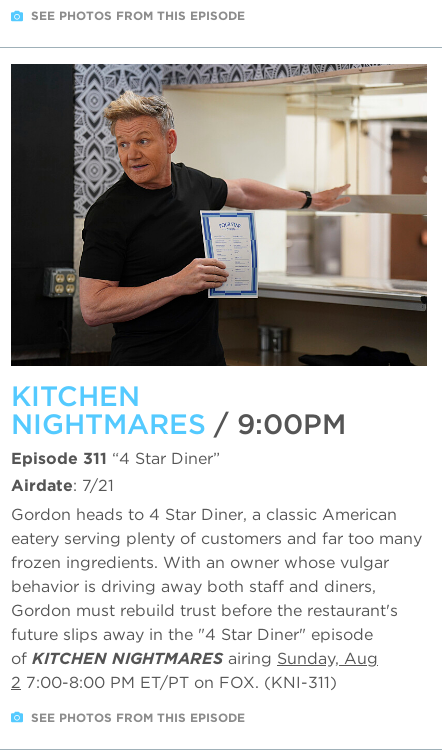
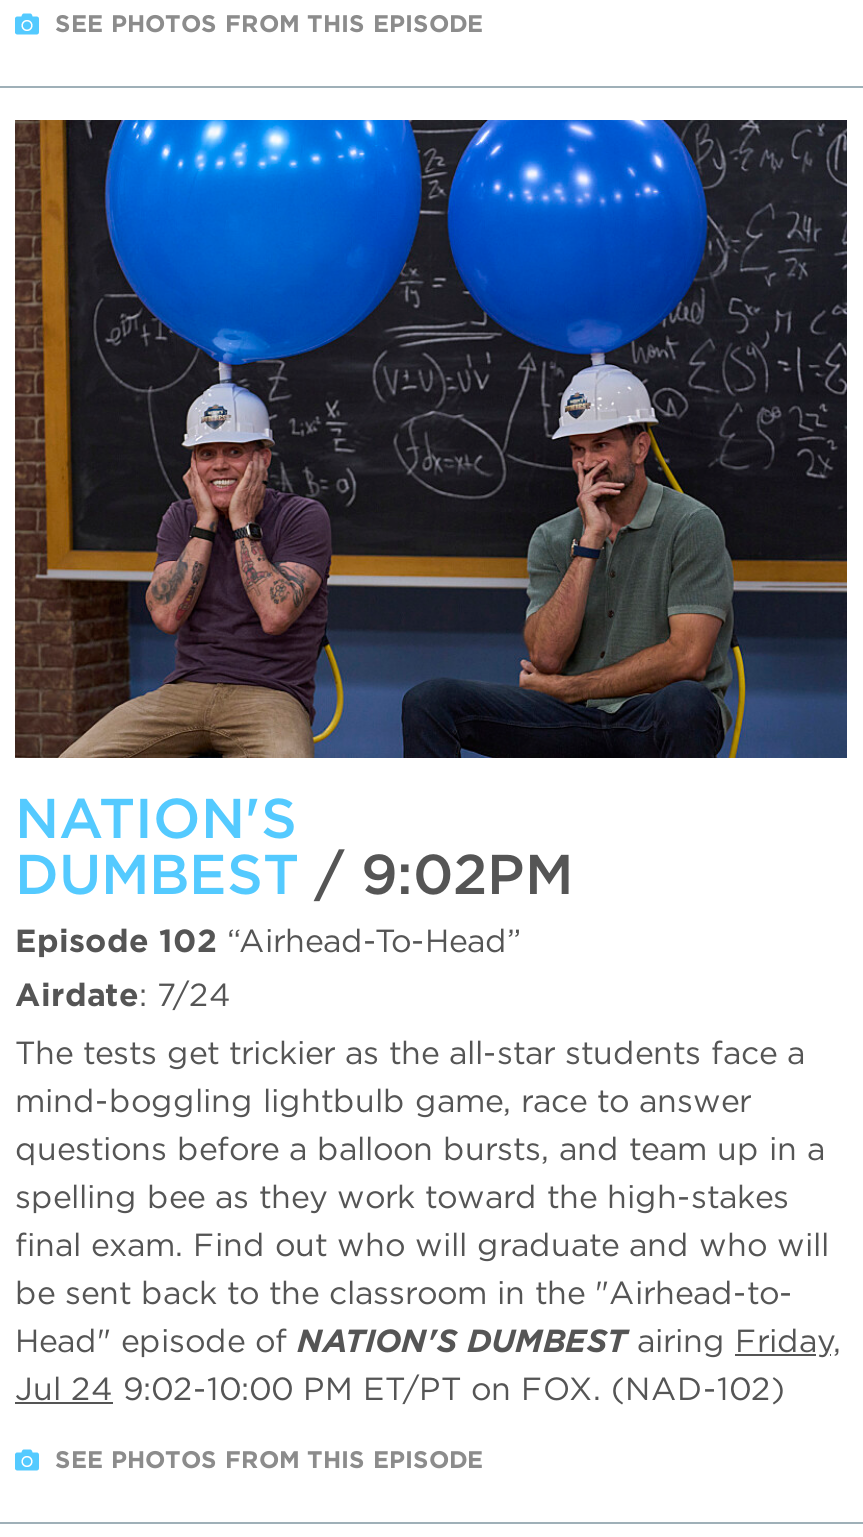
[11,63,428,495] [image] | KITCHEN | NIGHTMARES / 9:00PM | Episode 311 “4 Star Diner” | Airdate: 7/21 -> [15,118,849,1014] [image] | NATION'S | DUMBEST / 9:02PM | Episode 102 “Airhead-To-Head” | Airdate: 7/24
[11,505,422,692] Gordon heads to 4 Star Diner, a classic American | eatery serving plenty of customers and far too many | frozen ingredients. With an owner whose vulgar | behavior is driving away both staff and diners, | Gordon must rebuild trust before the restaurant's | future slips away in the "4 Star Diner" episode | of KITCHEN NIGHTMARES airing Sunday, Aug | 2 7:00-8:00 PM ET/PT on FOX. (KNI-311) -> [15,1034,841,1408] The tests get trickier as the all-star students face a | mind-boggling lightbulb game, race to answer | questions before a balloon bursts, and team up in a | spelling bee as they work toward the high-stakes | final exam. Find out who will graduate and who will | be sent back to the classroom in the "Airhead-to- | Head" episode of NATION'S DUMBEST airing Friday, | Jul 24 9:02-10:00 PM ET/PT on FOX. (NAD-102)

